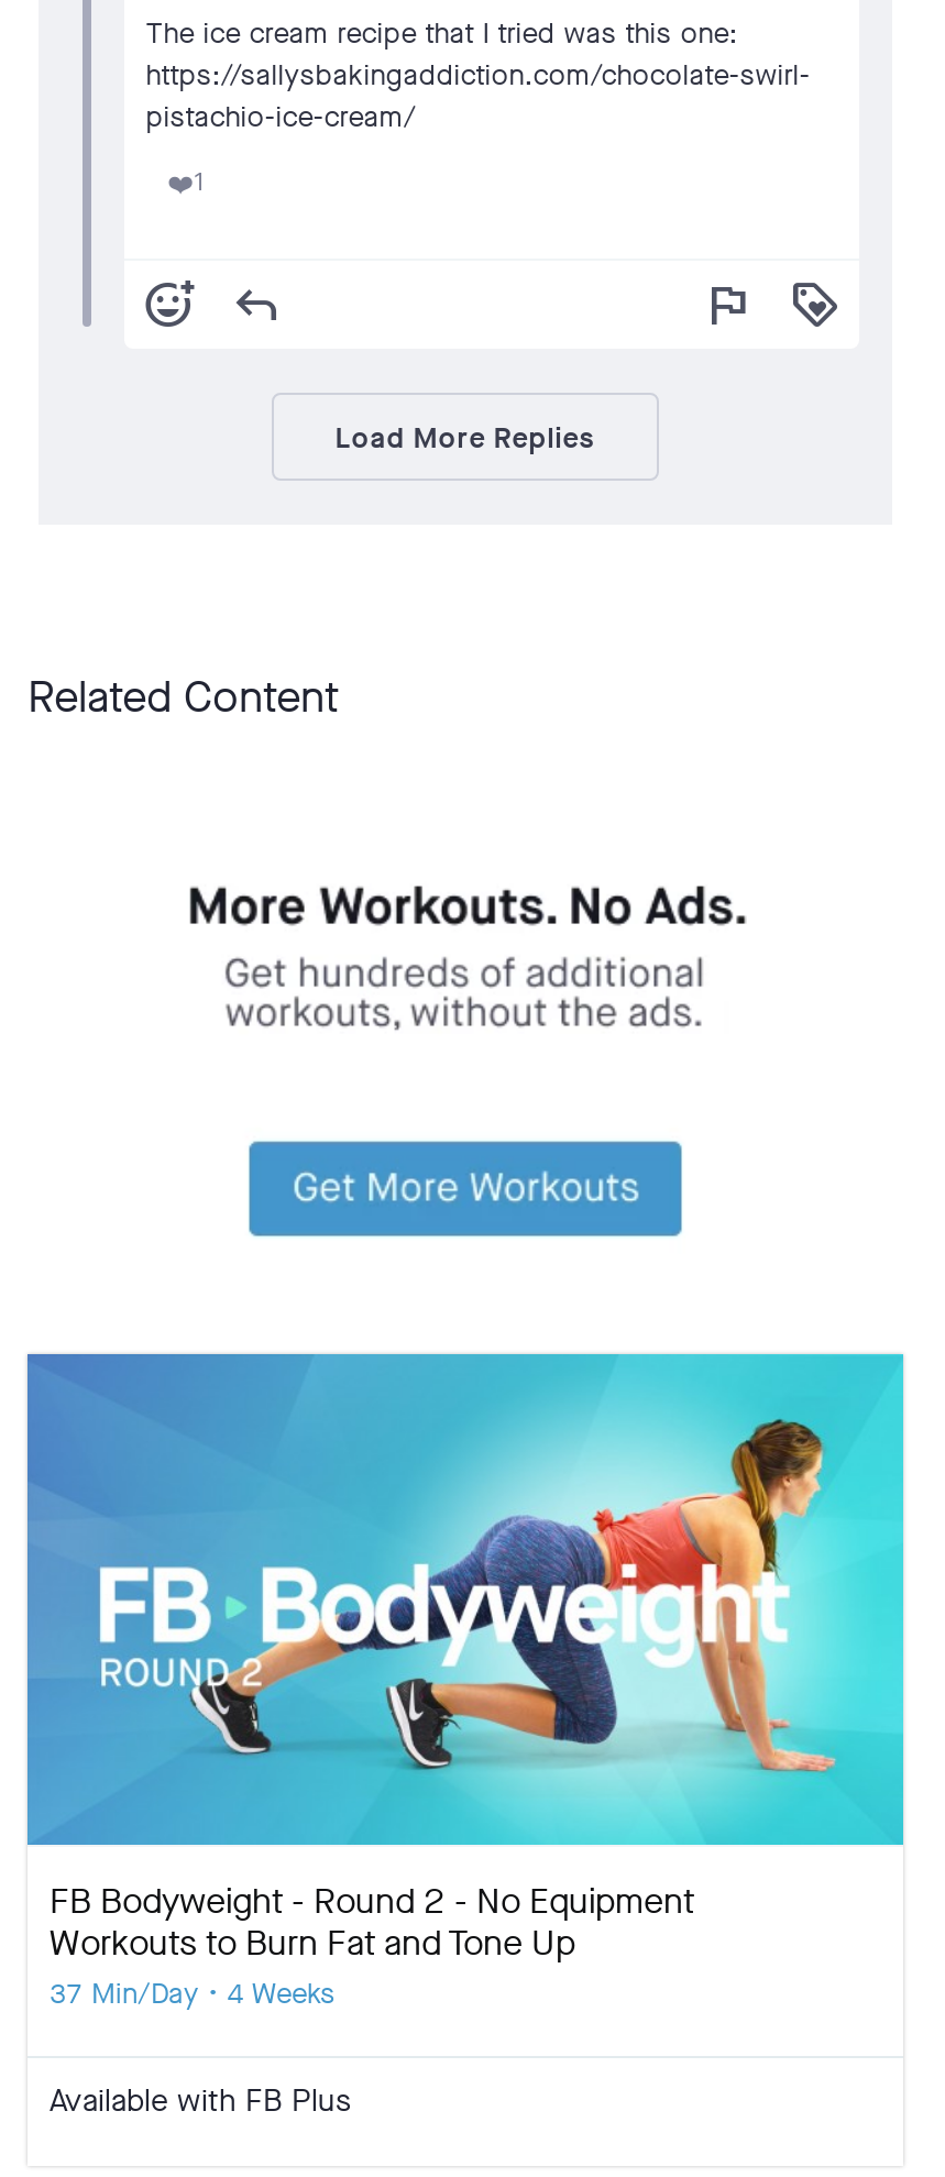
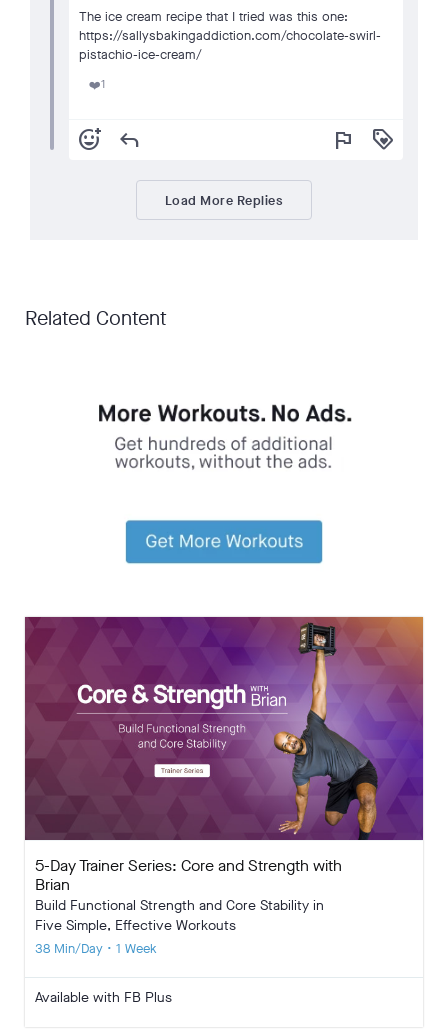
[25,1352,905,2013] [image] | FB Bodyweight - Round 2 - No Equipment | Workouts to Burn Fat and Tone Up | 37 Min/Day • 4 Weeks -> [24,616,424,957] [image] | 5-Day Trainer Series: Core and Strength with | Brian | Build Functional Strength and Core Stability in | Five Simple, Effective Workouts | 38 Min/Day • 1 Week

